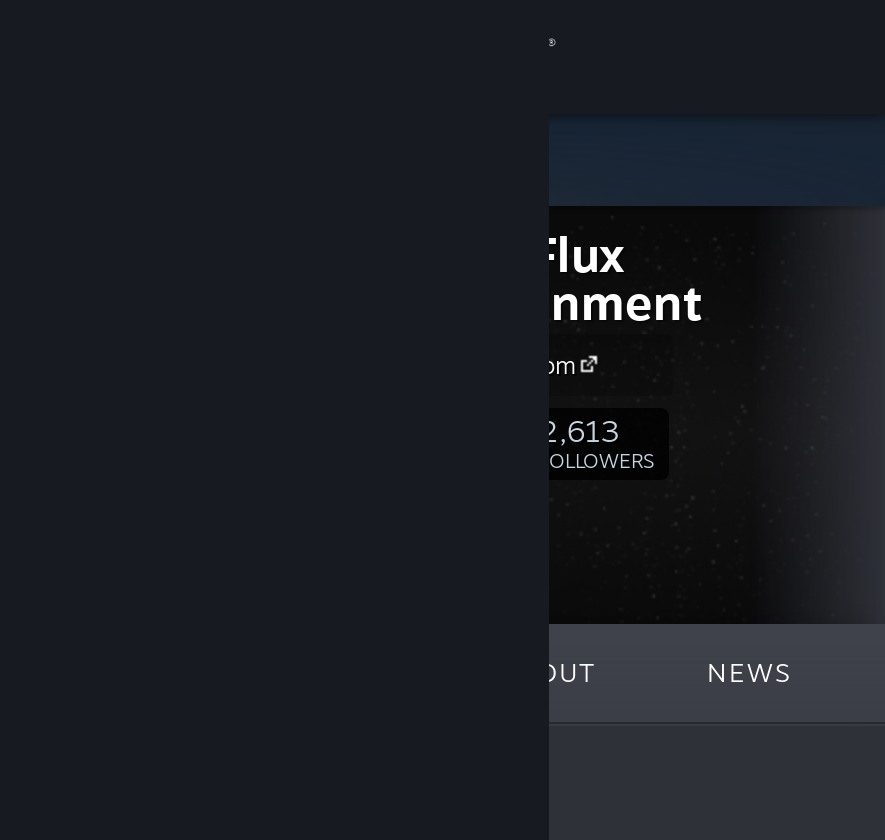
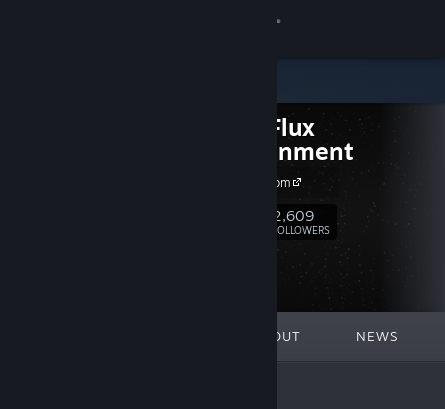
[539,412,619,450] 2,613 -> [272,206,314,225] 2,609

